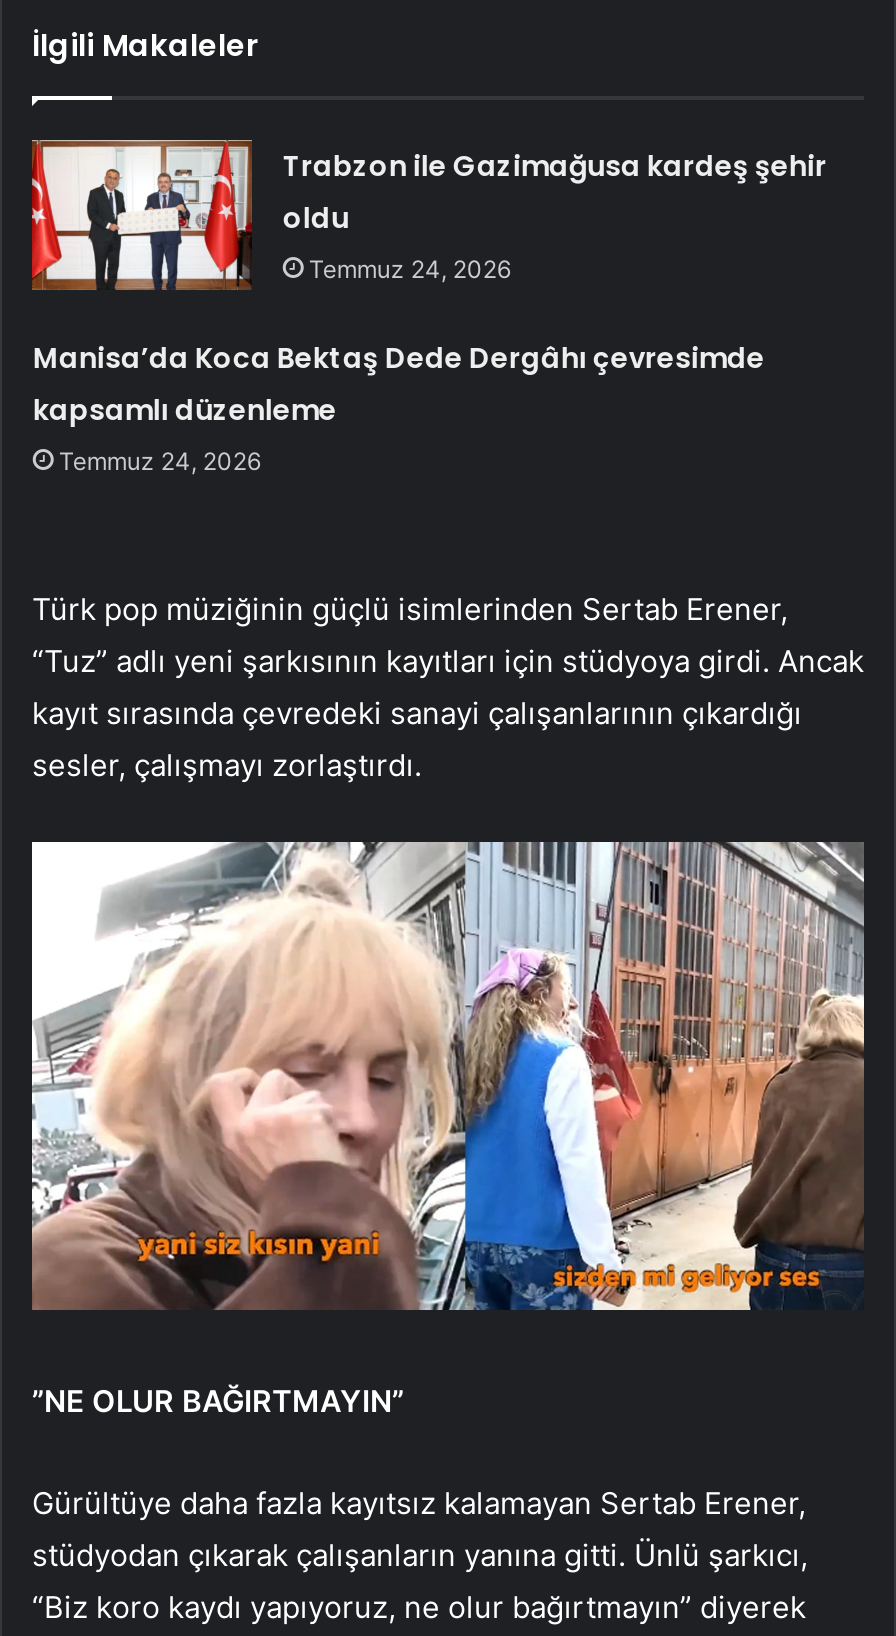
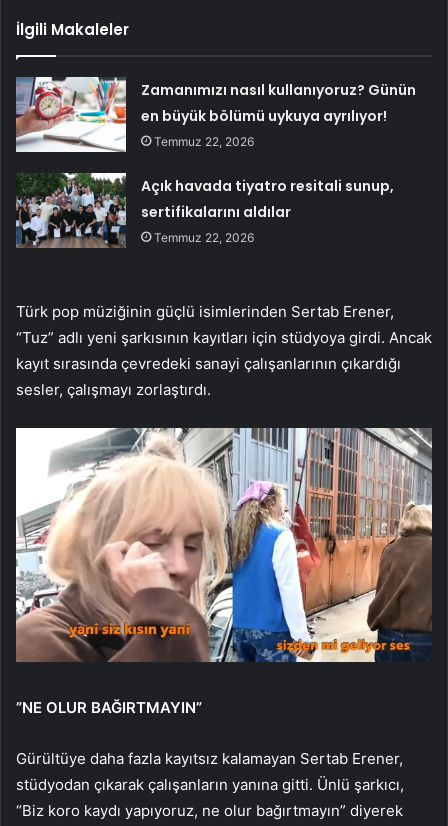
[30,138,827,290] [image] | Trabzon ile Gazimağusa kardeş şehir | oldu | Temmuz 24, 2026 -> [15,76,416,153] [image] | Zamanımızı nasıl kullanıyoruz? Günün | en büyük bölümü uykuya ayrılıyor! | Temmuz 22, 2026
[33,338,765,476] Manisa’da Koca Bektaş Dede Dergâhı çevresimde | kapsamlı düzenleme | Temmuz 24, 2026 -> [141,176,394,245] Açık havada tiyatro resitali sunup, | sertifikalarını aldılar | Temmuz 22, 2026

